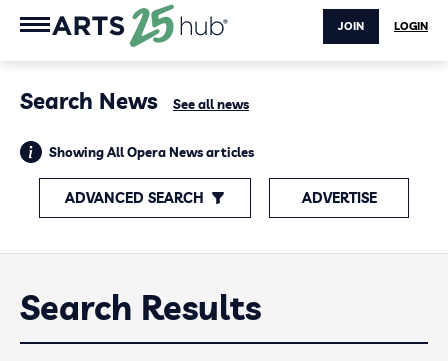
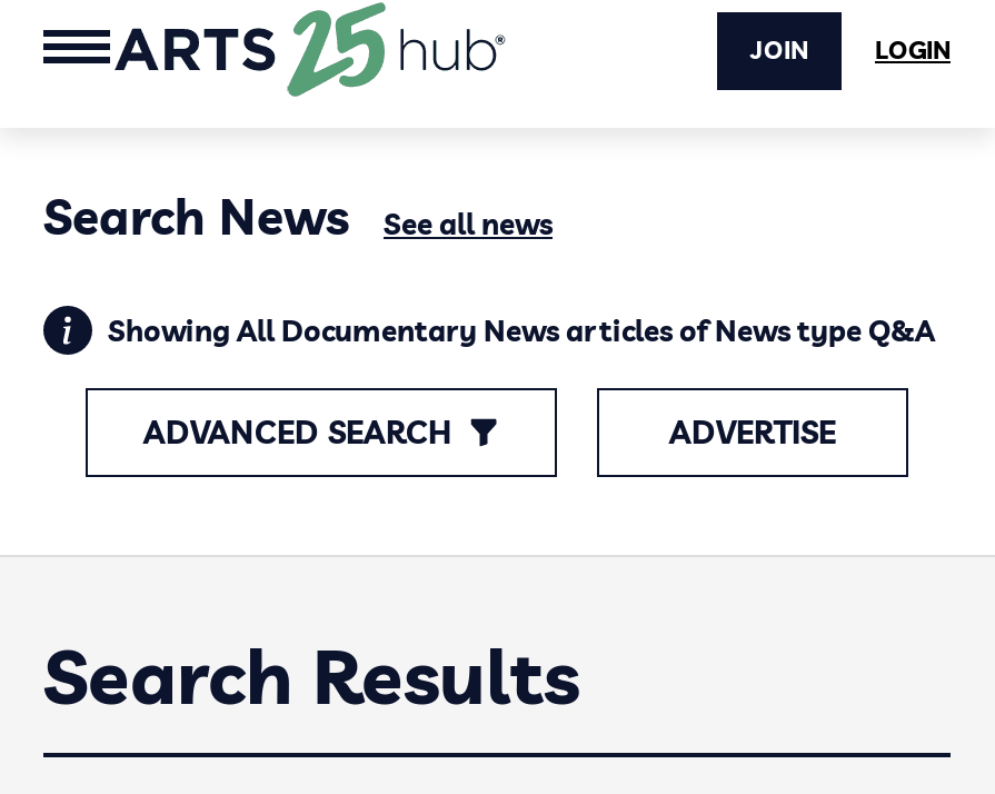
[49,144,254,160] Showing All Opera News articles -> [108,312,935,348] Showing All Documentary News articles of News type Q&A

